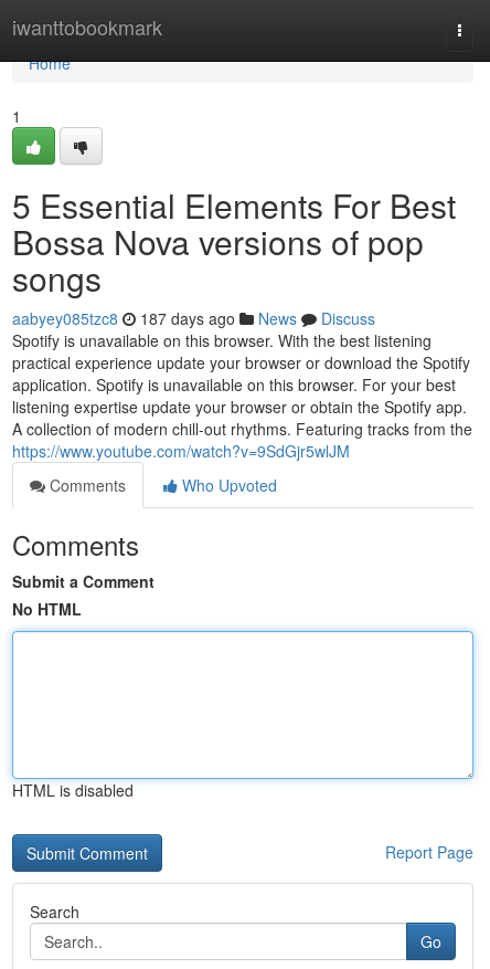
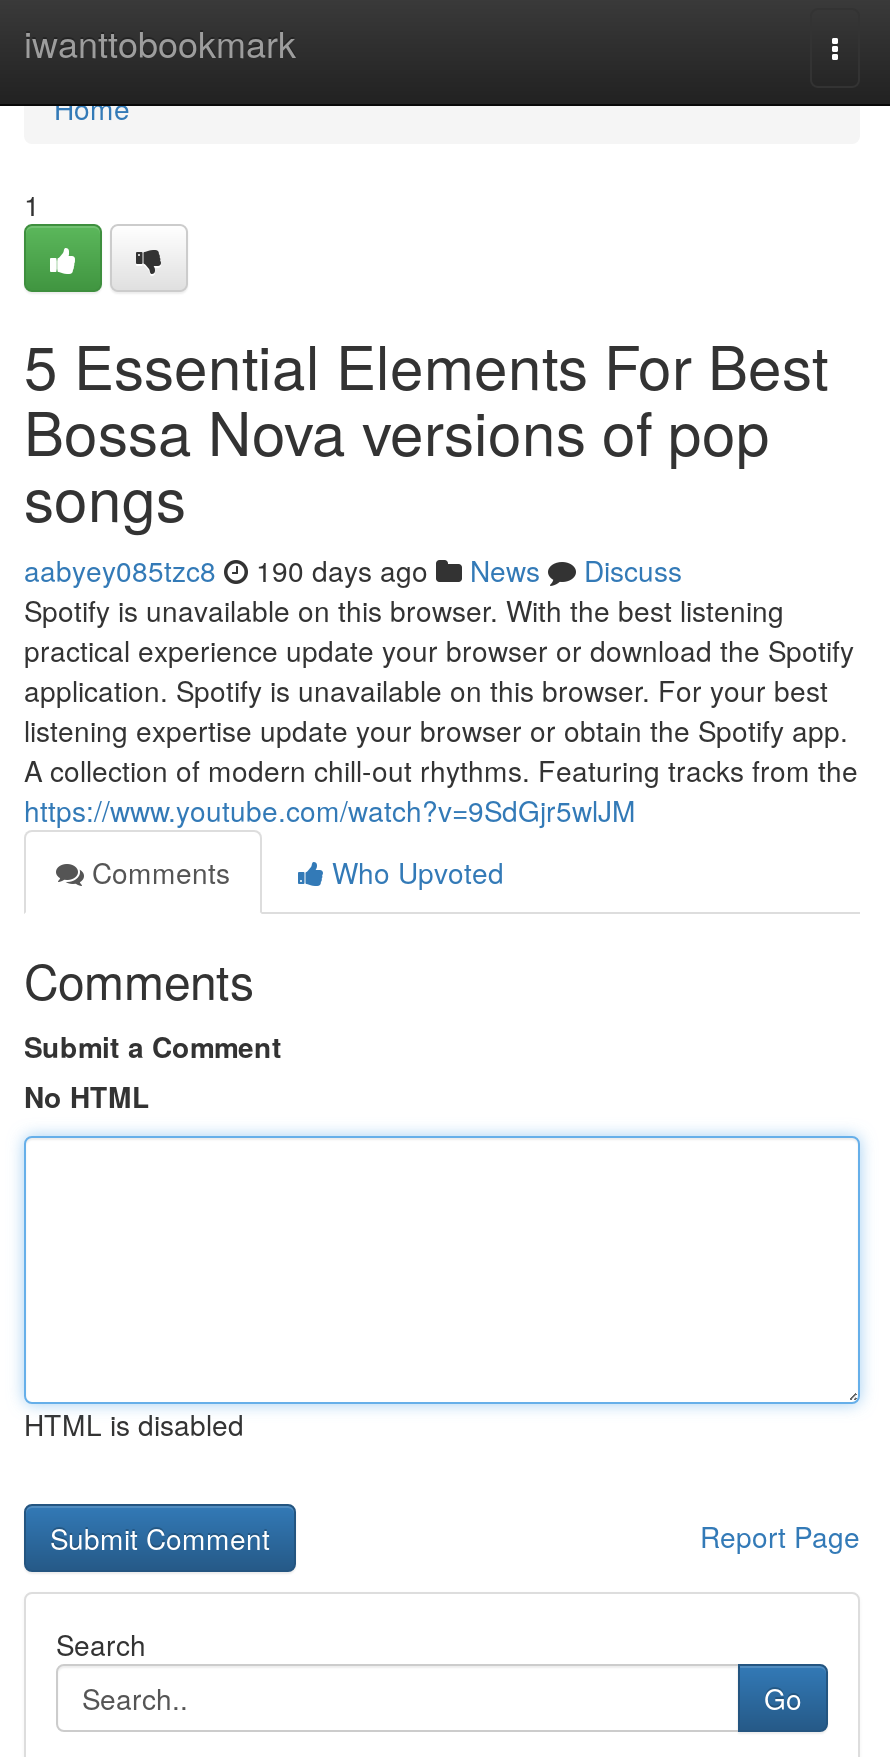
[12,307,375,329] aabyey085tzc8 187 days ago News Discuss -> [24,550,682,590] aabyey085tzc8 190 days ago News Discuss

